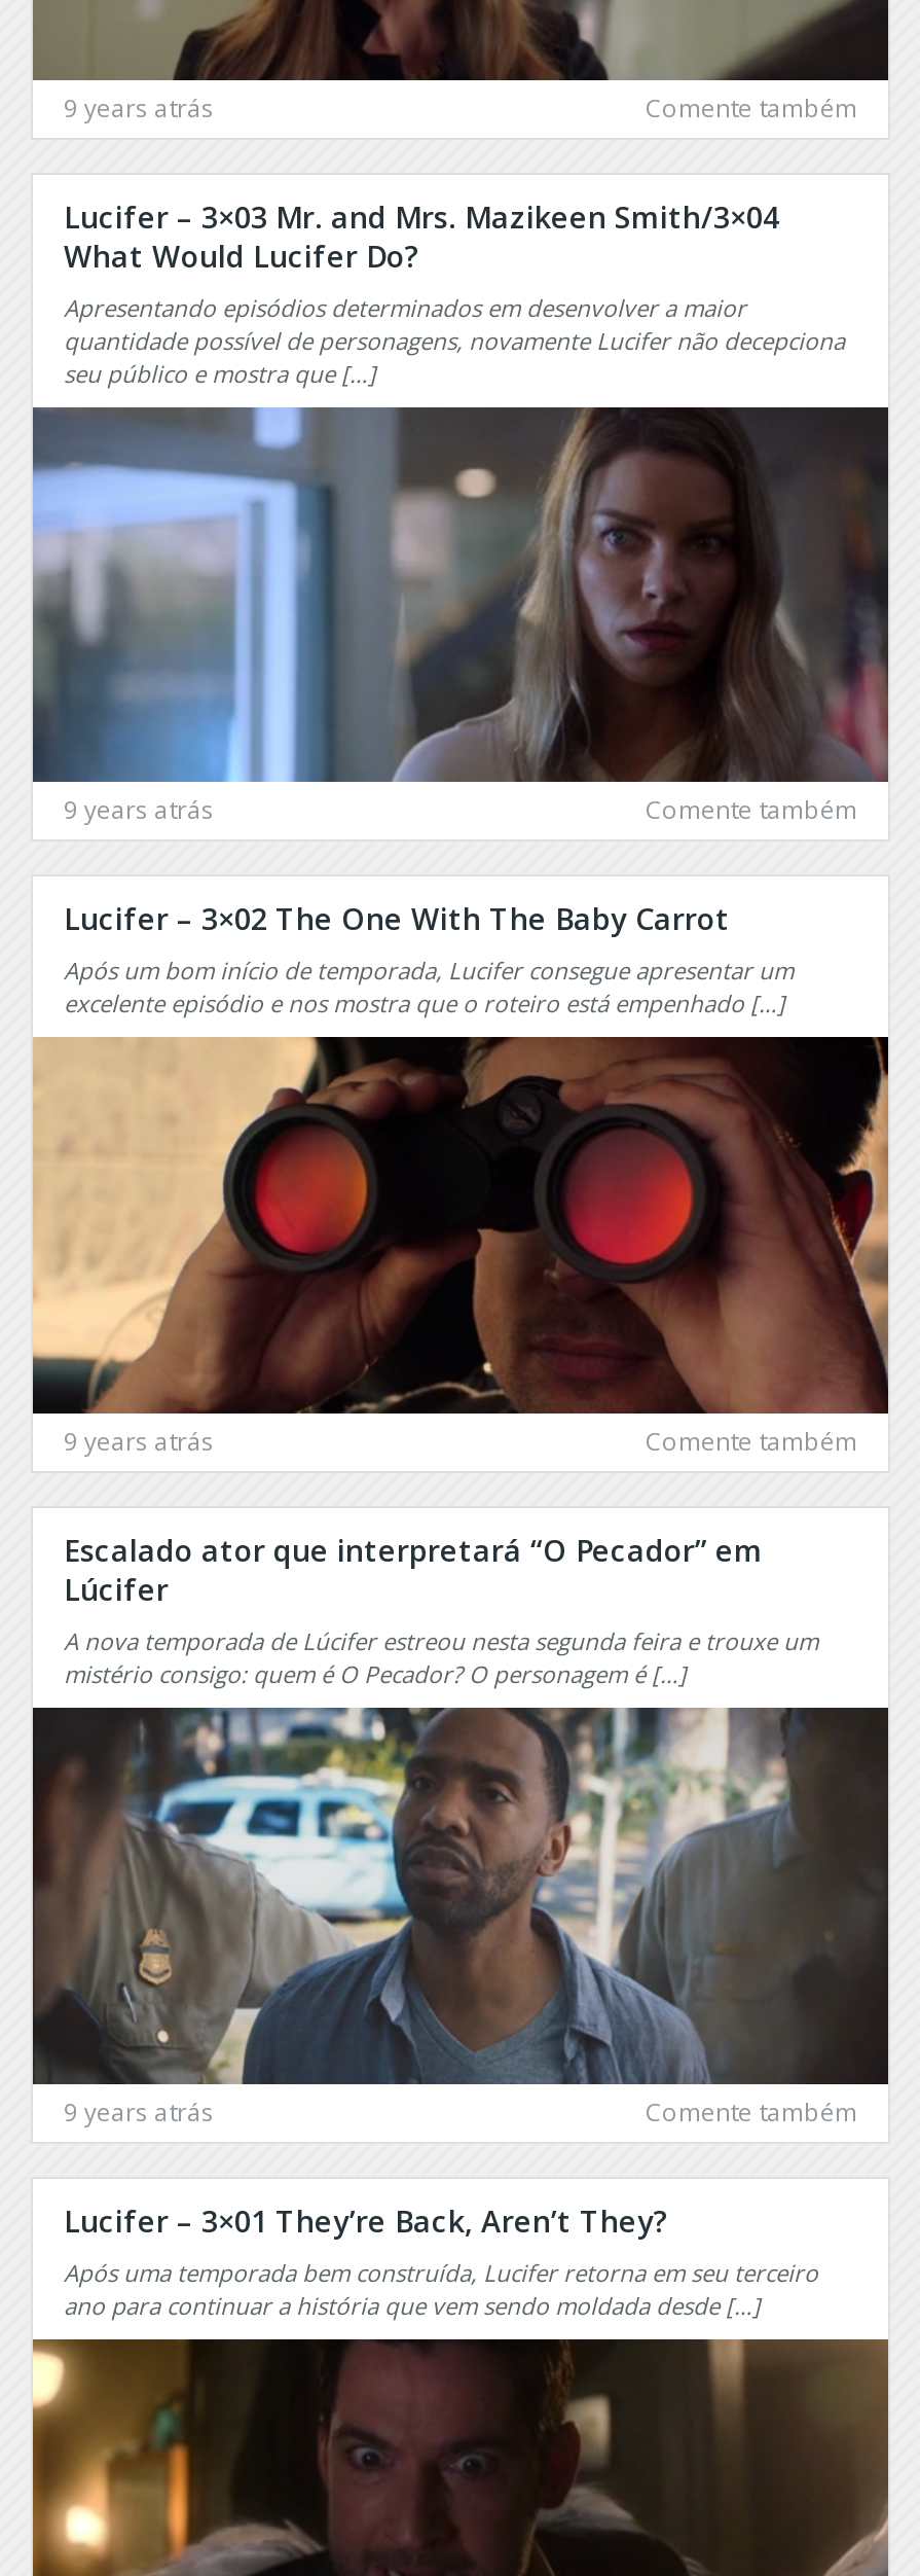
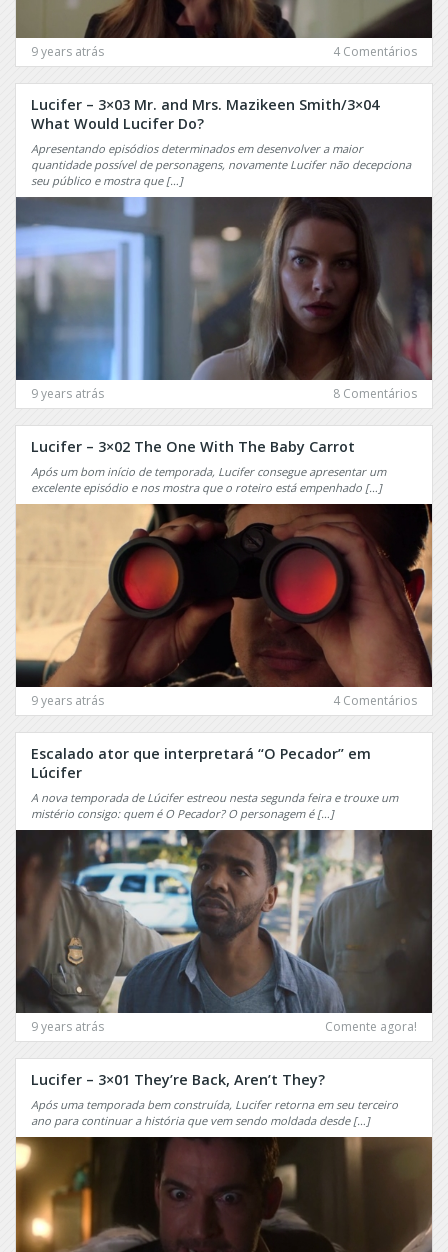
[646,90,857,124] Comente também -> [333,43,417,60] 4 Comentários
[646,793,857,828] Comente também -> [333,385,417,402] 8 Comentários
[646,1424,857,1459] Comente também -> [333,692,417,709] 4 Comentários
[646,2095,857,2130] Comente também -> [325,1018,417,1035] Comente agora!

